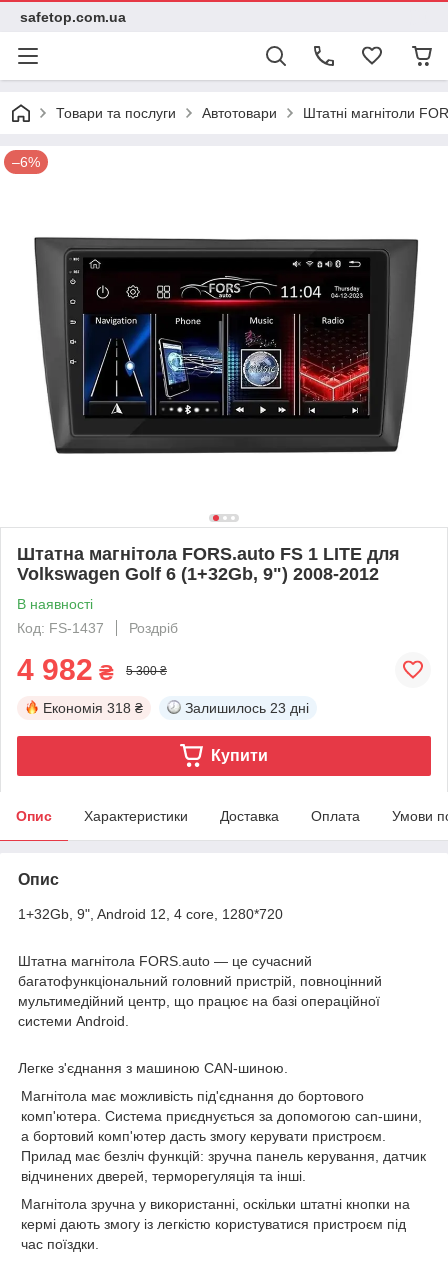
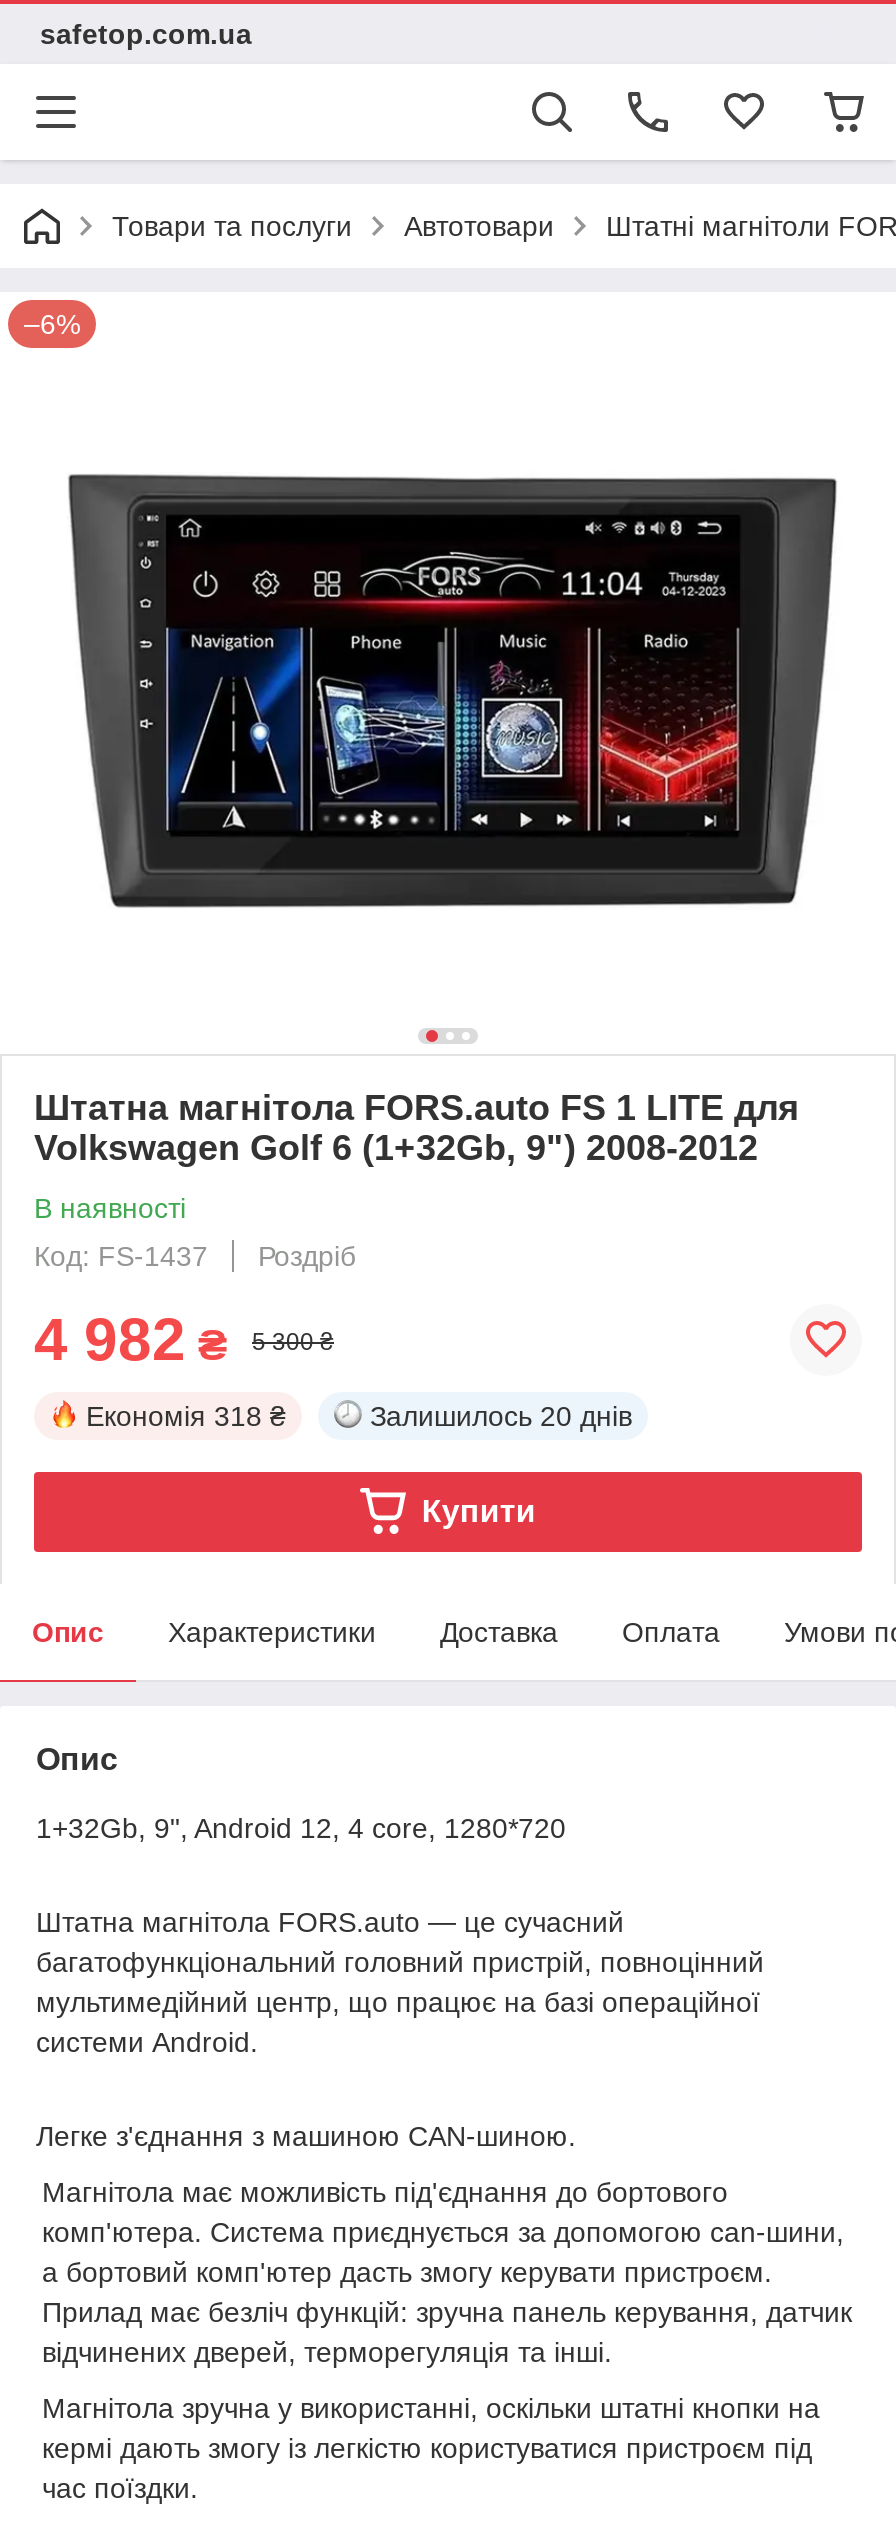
[185,700,309,716] Залишилось 23 дні -> [370,1400,632,1432] Залишилось 20 днів

